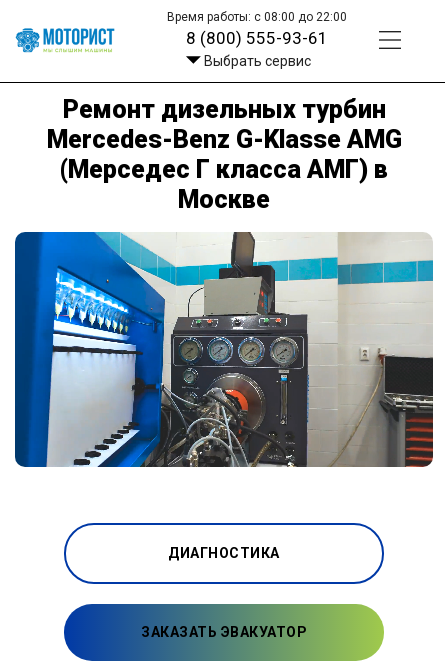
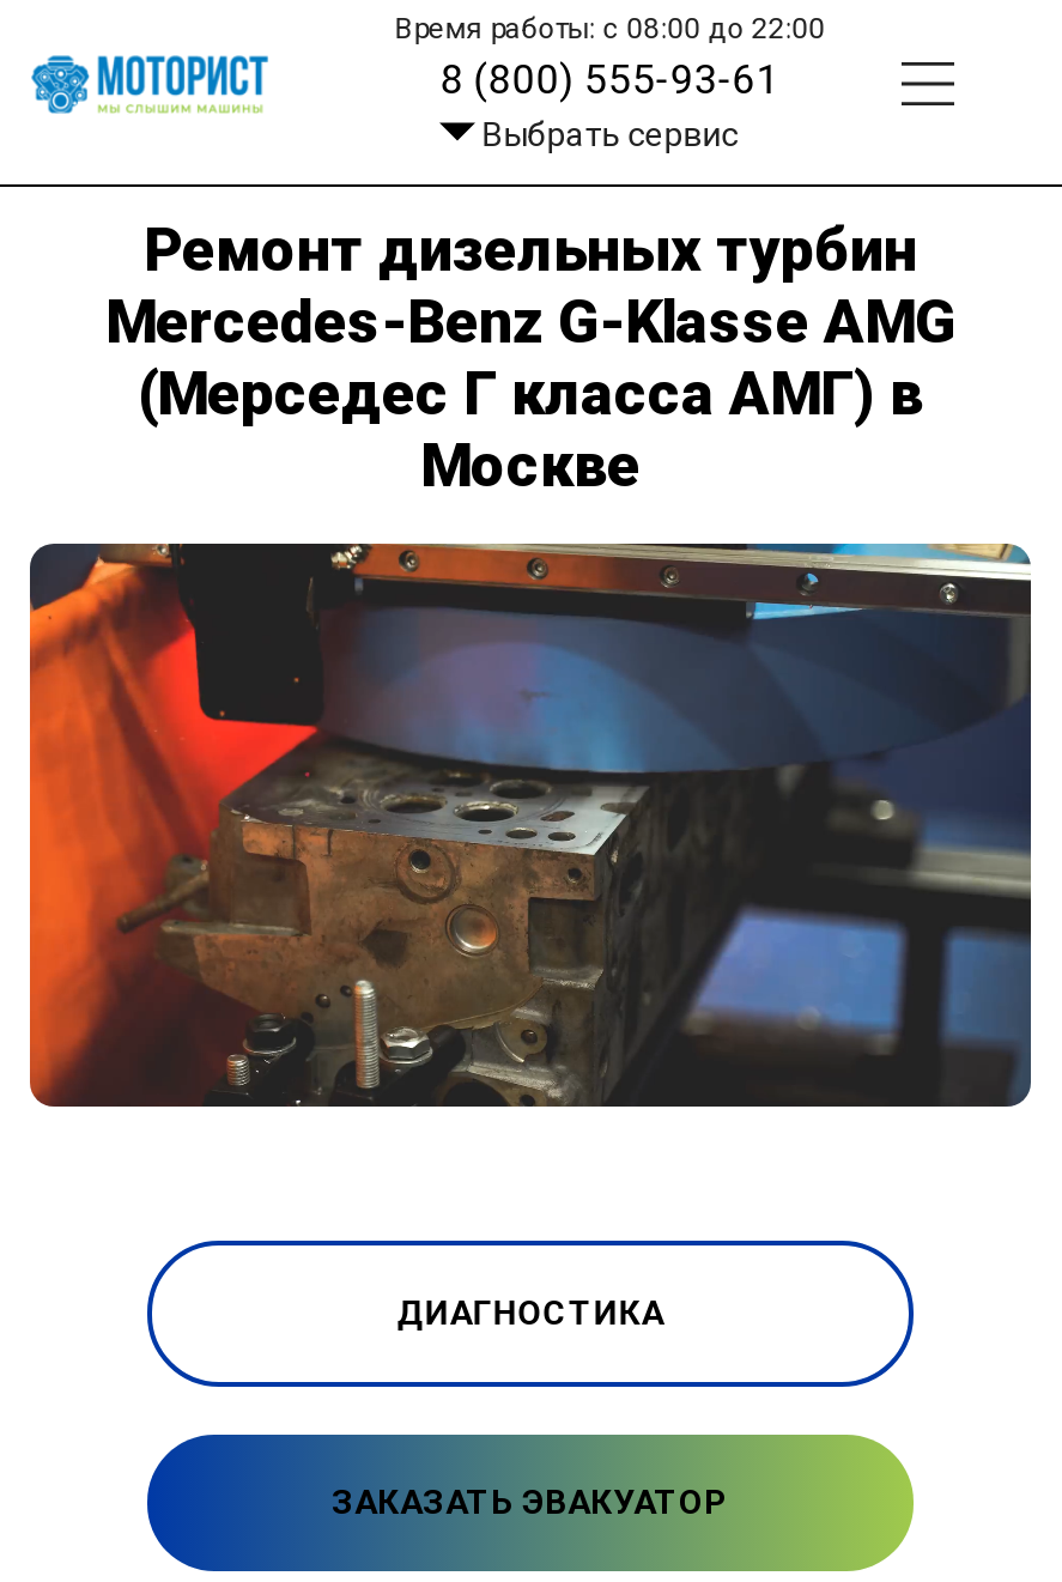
[14,231,434,468] [image] -> [28,541,1033,1109] [image]

